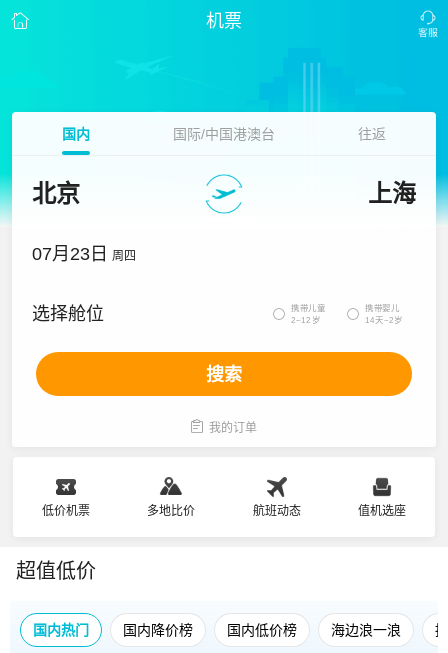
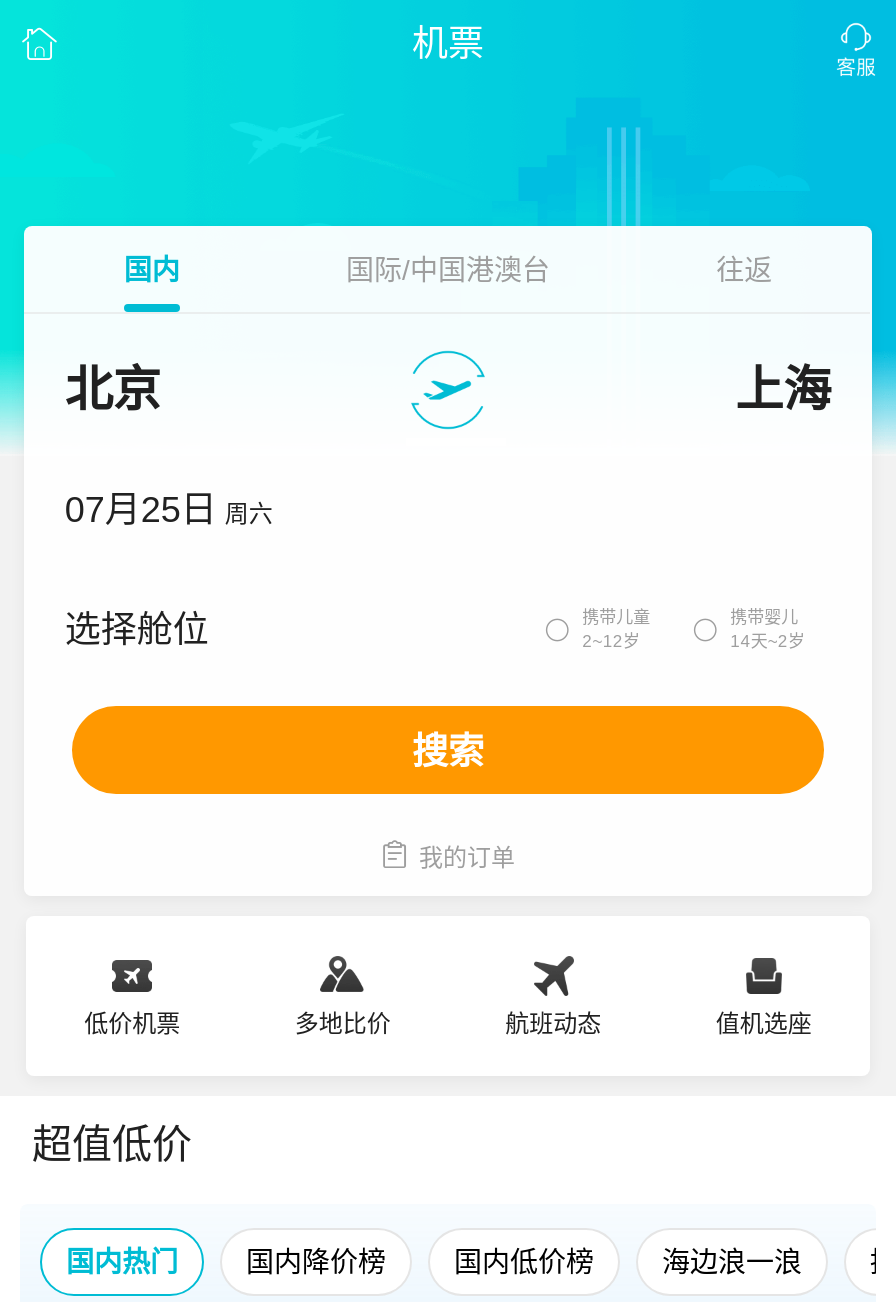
[32,244,136,264] 07月23日 周四 -> [65,490,273,530] 07月25日 周六

